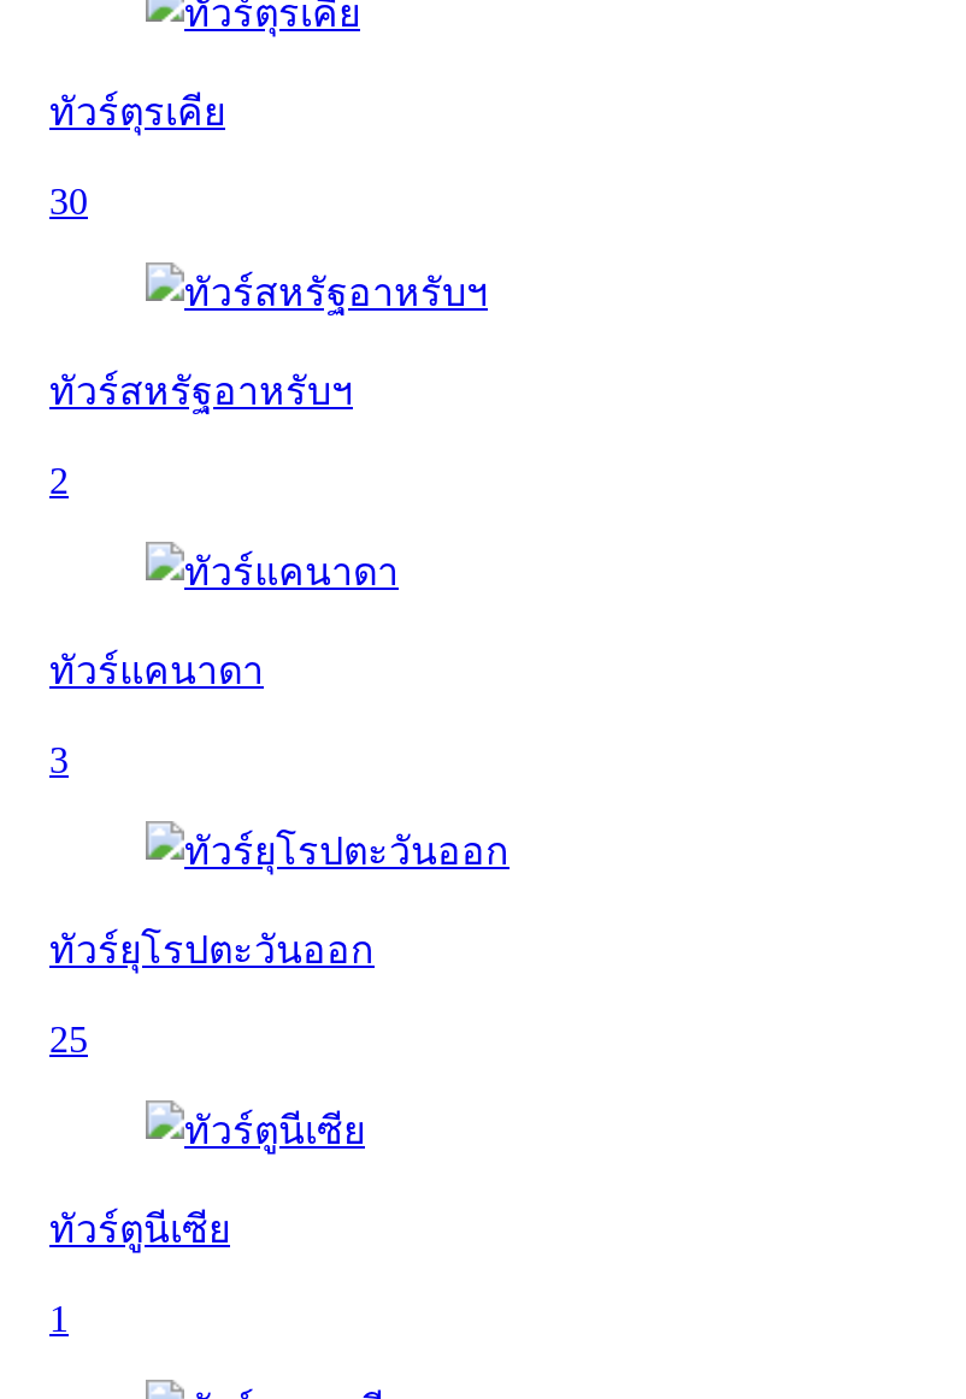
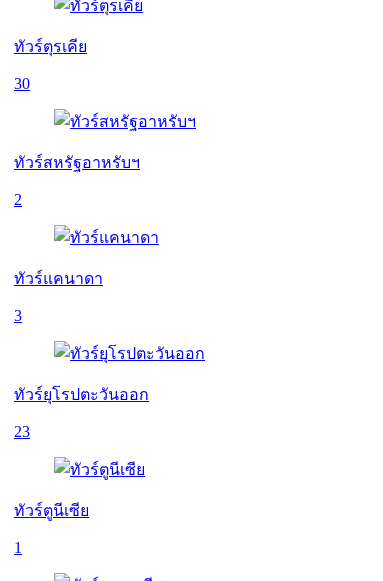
[49,1019,88,1059] 25 -> [14,423,30,440] 23

